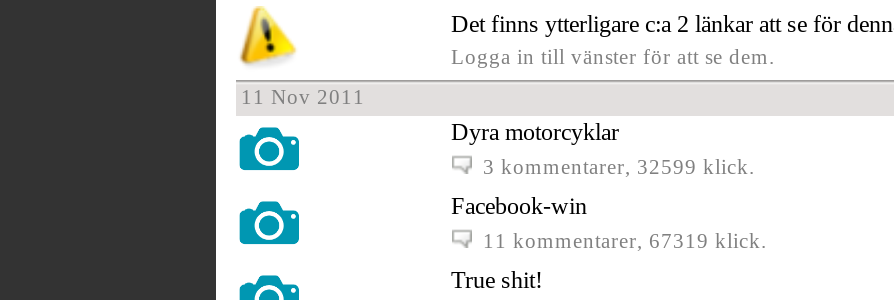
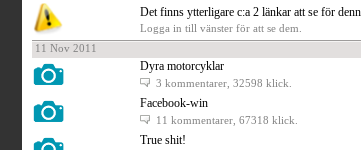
[483,156,755,178] 3 kommentarer, 32599 klick. -> [155,78,291,89] 3 kommentarer, 32598 klick.
[483,230,767,252] 11 kommentarer, 67319 klick. -> [155,115,297,126] 11 kommentarer, 67318 klick.

